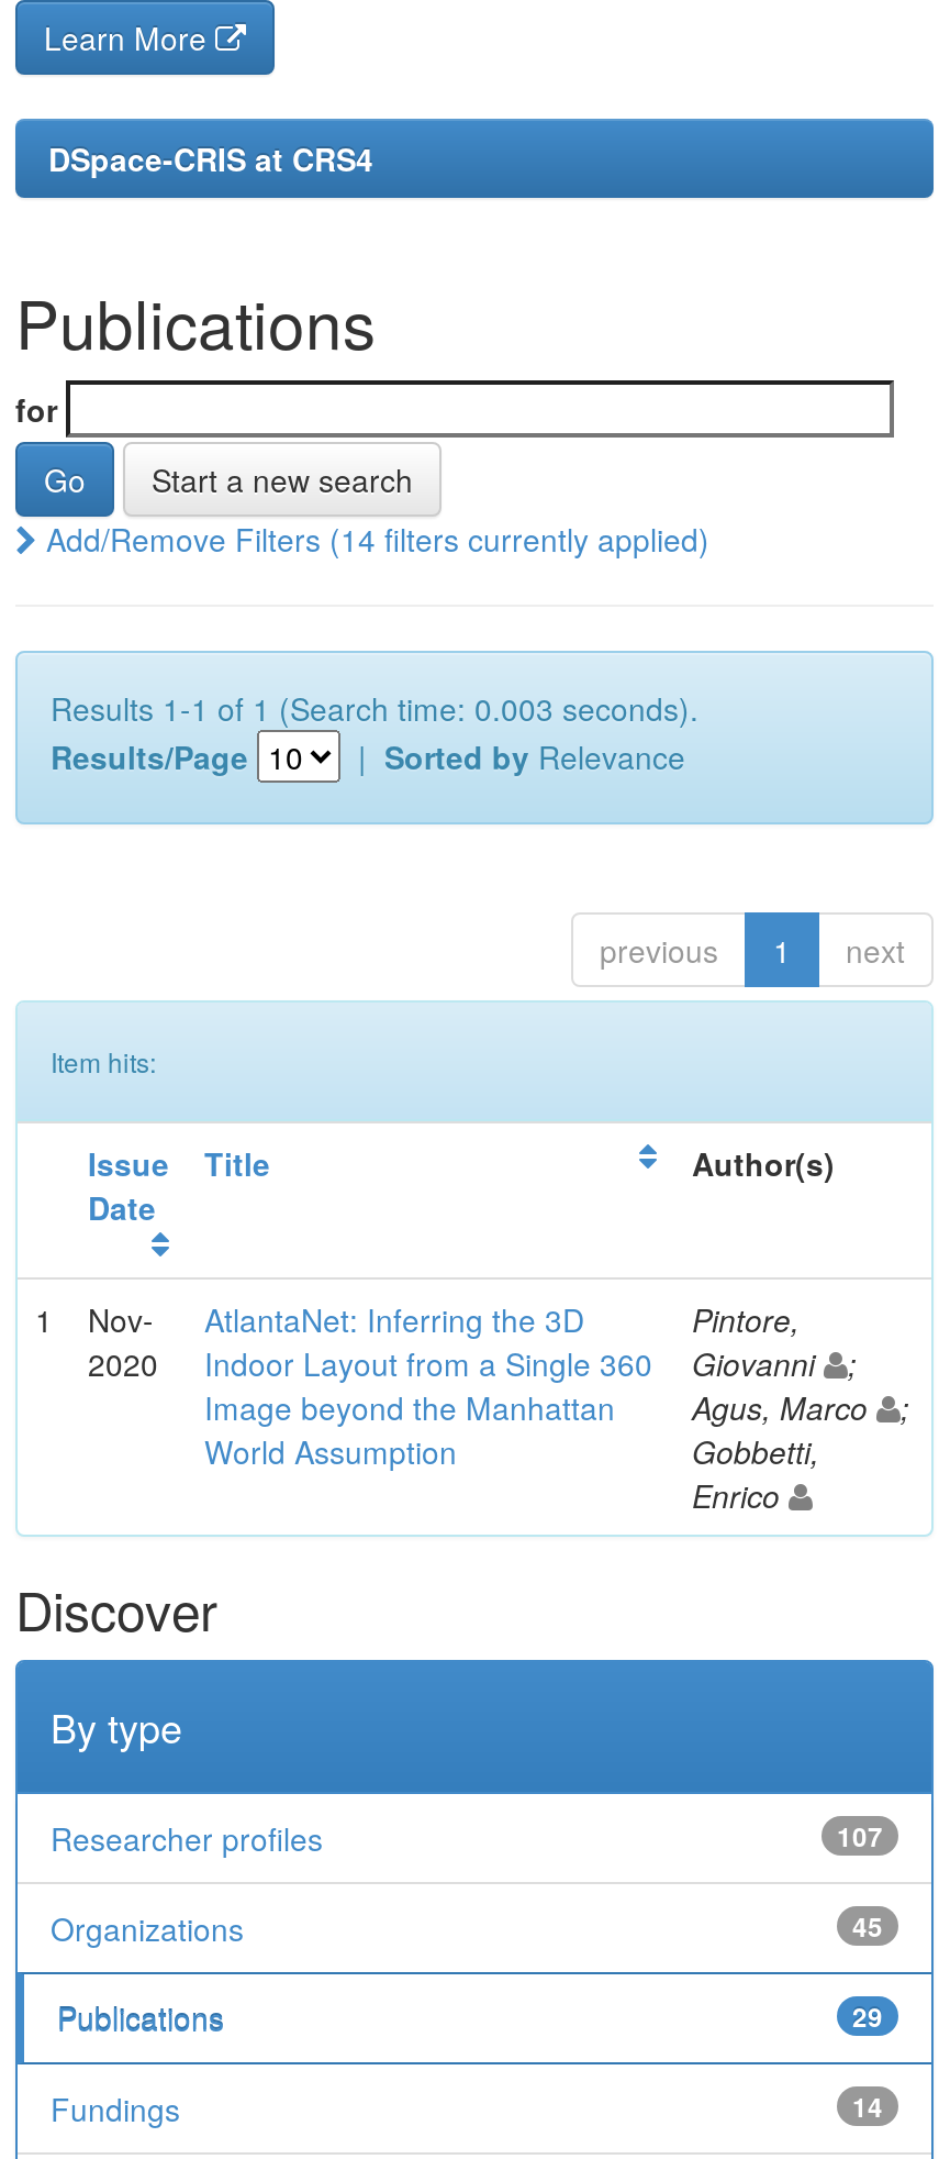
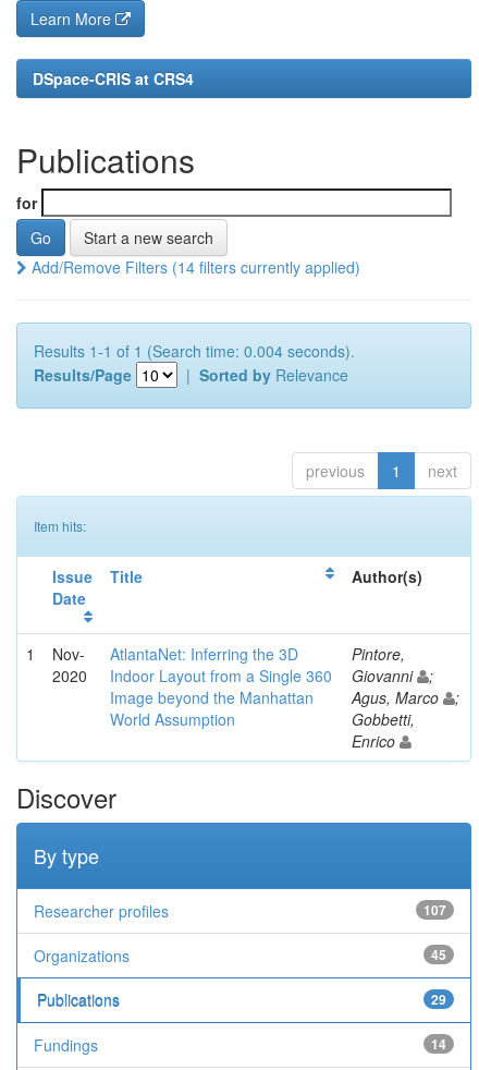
[51,686,698,730] Results 1-1 of 1 (Search time: 0.003 seconds). -> [34,340,355,362] Results 1-1 of 1 (Search time: 0.004 seconds).

